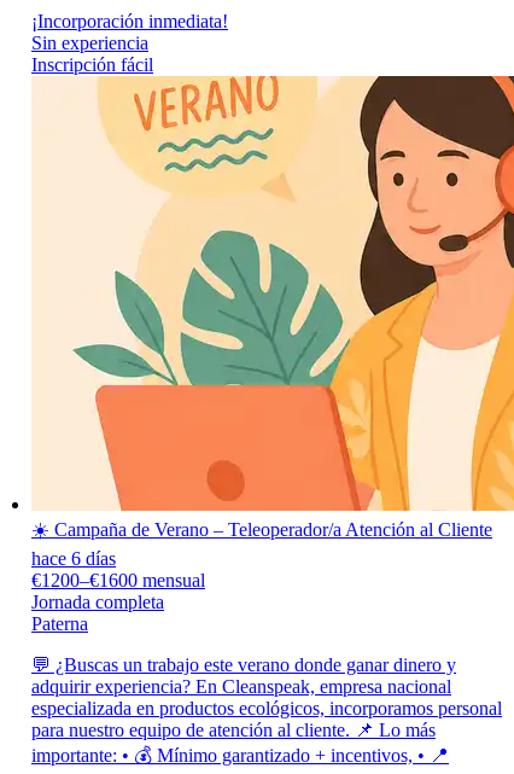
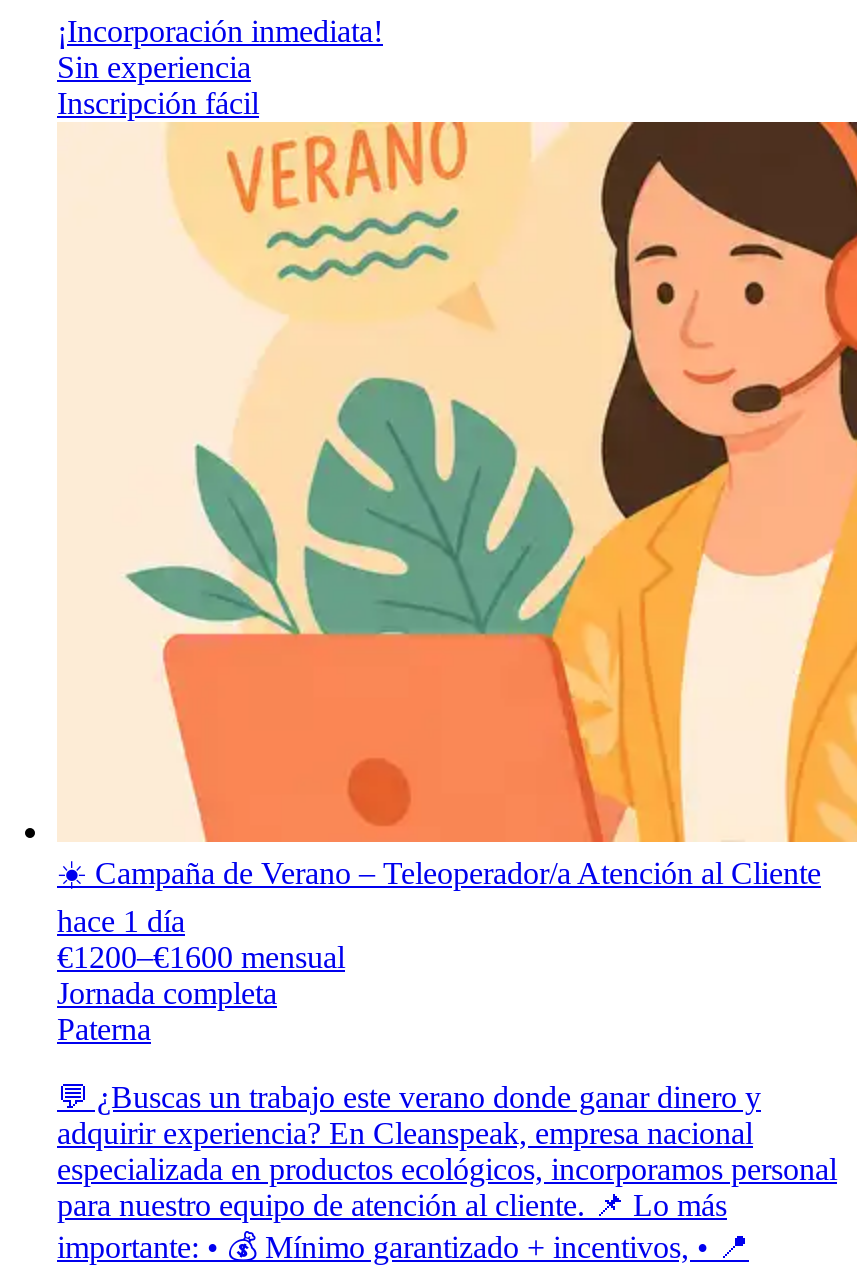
[31,548,116,569] hace 6 días -> [57,904,185,938] hace 1 día

